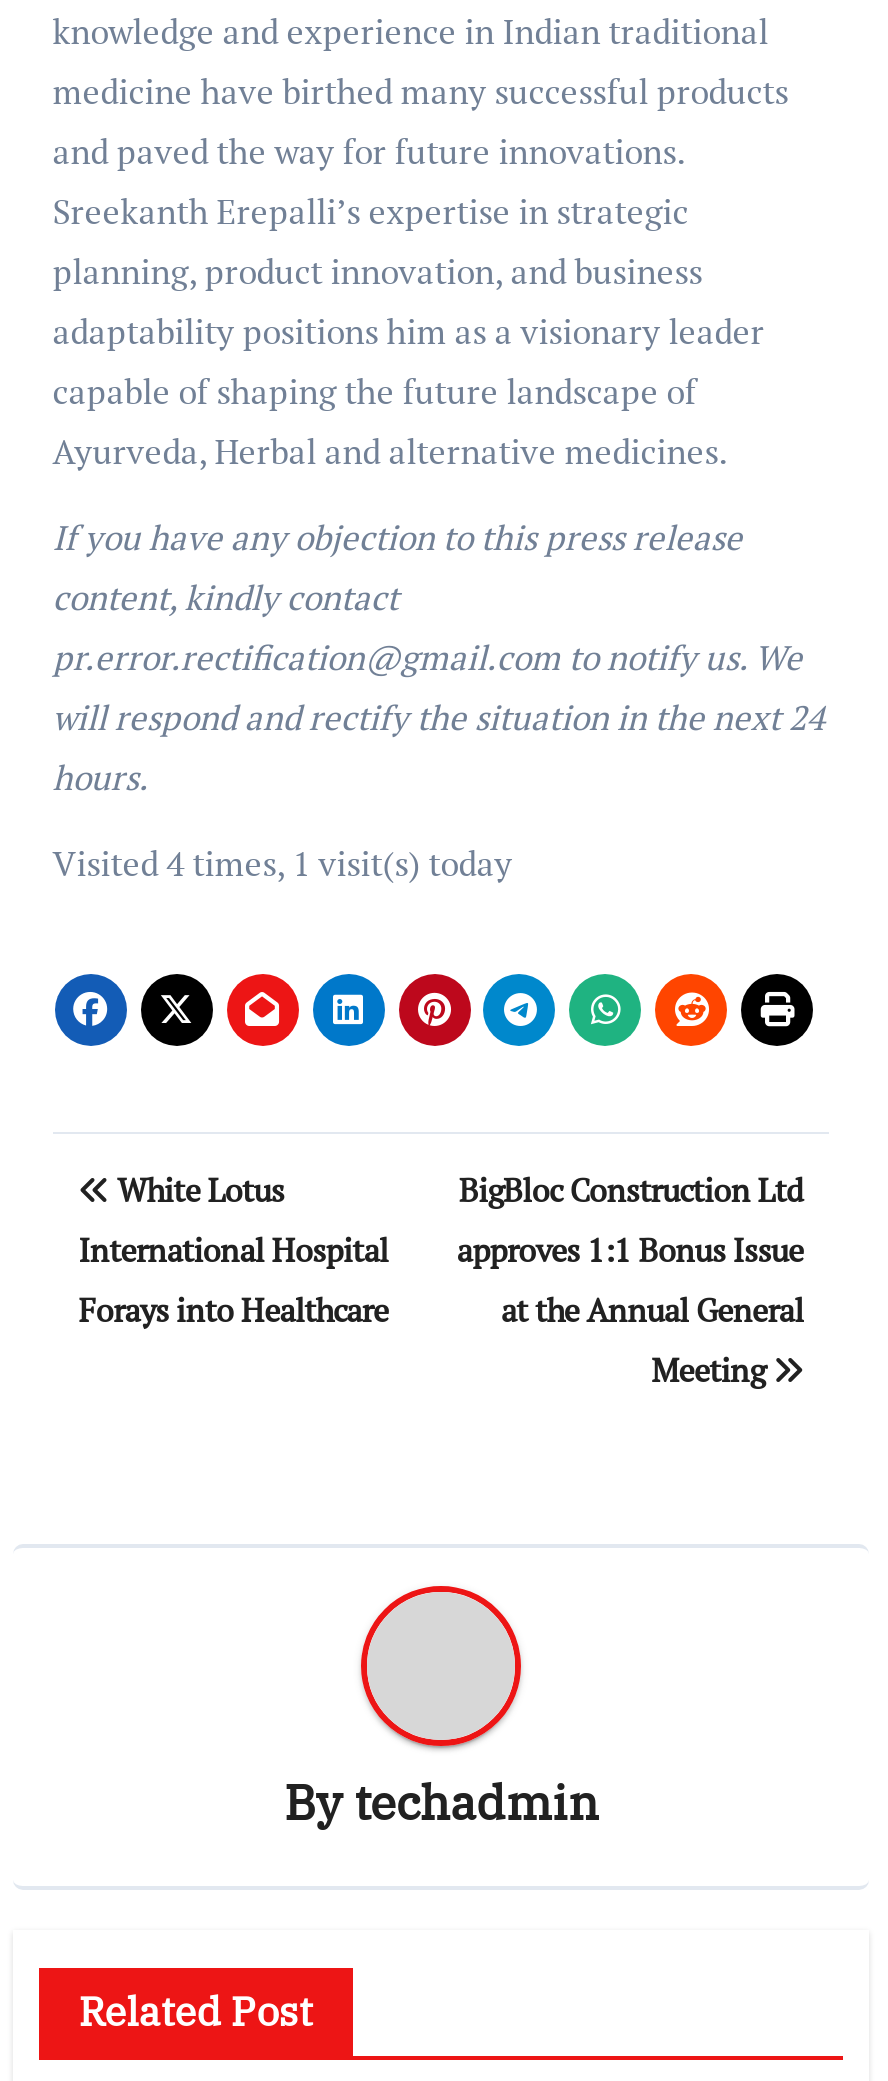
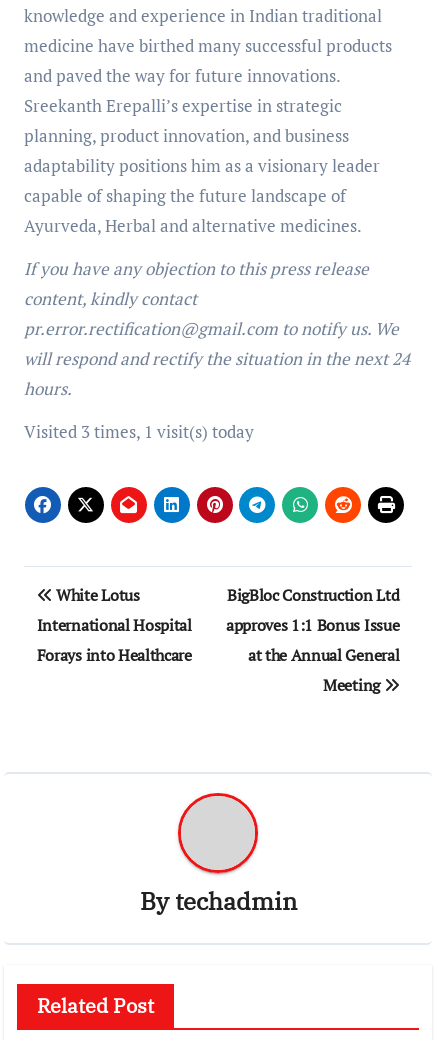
[53,840,513,886] Visited 4 times, 1 visit(s) today -> [24,420,254,443] Visited 3 times, 1 visit(s) today

